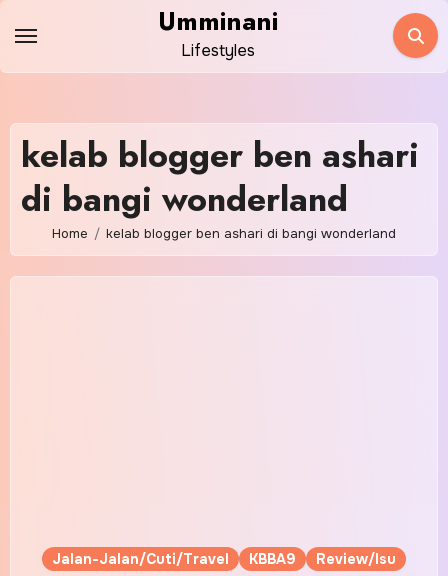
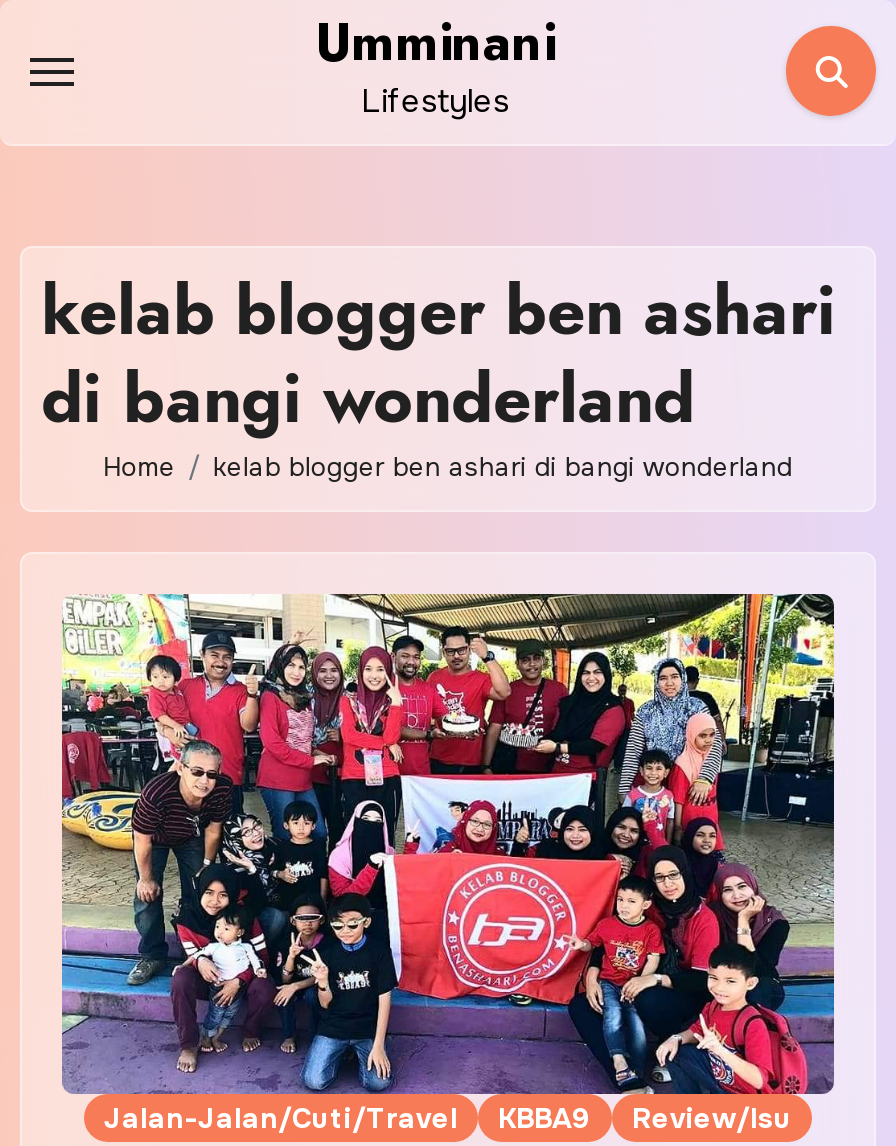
none -> [60,592,836,1096] [image]

